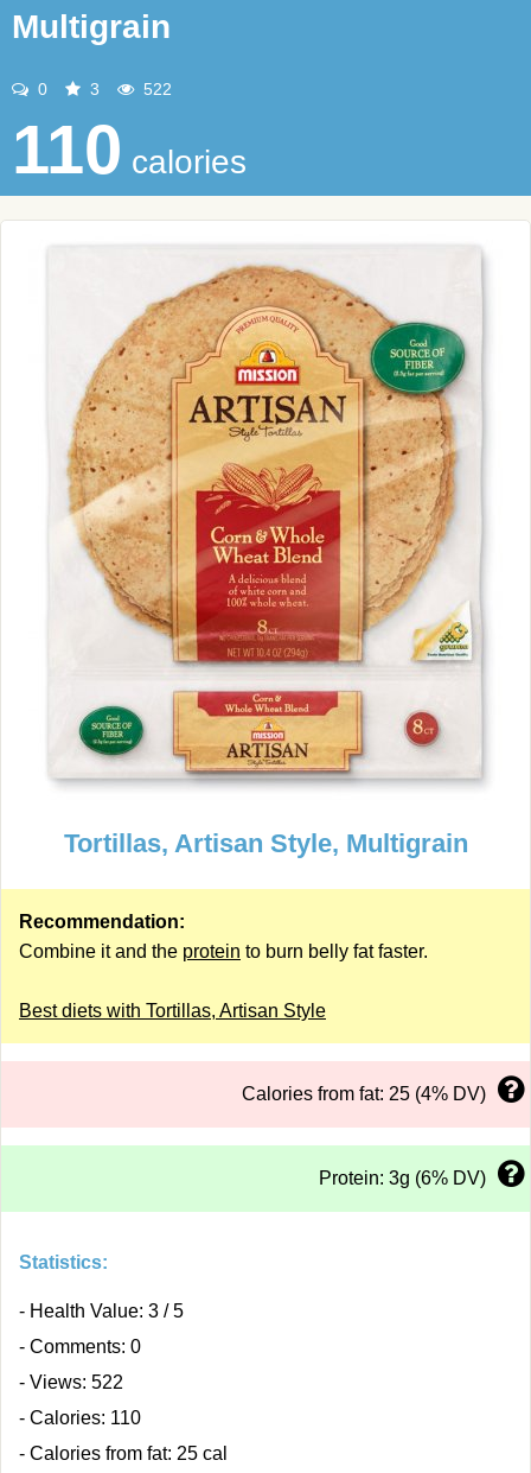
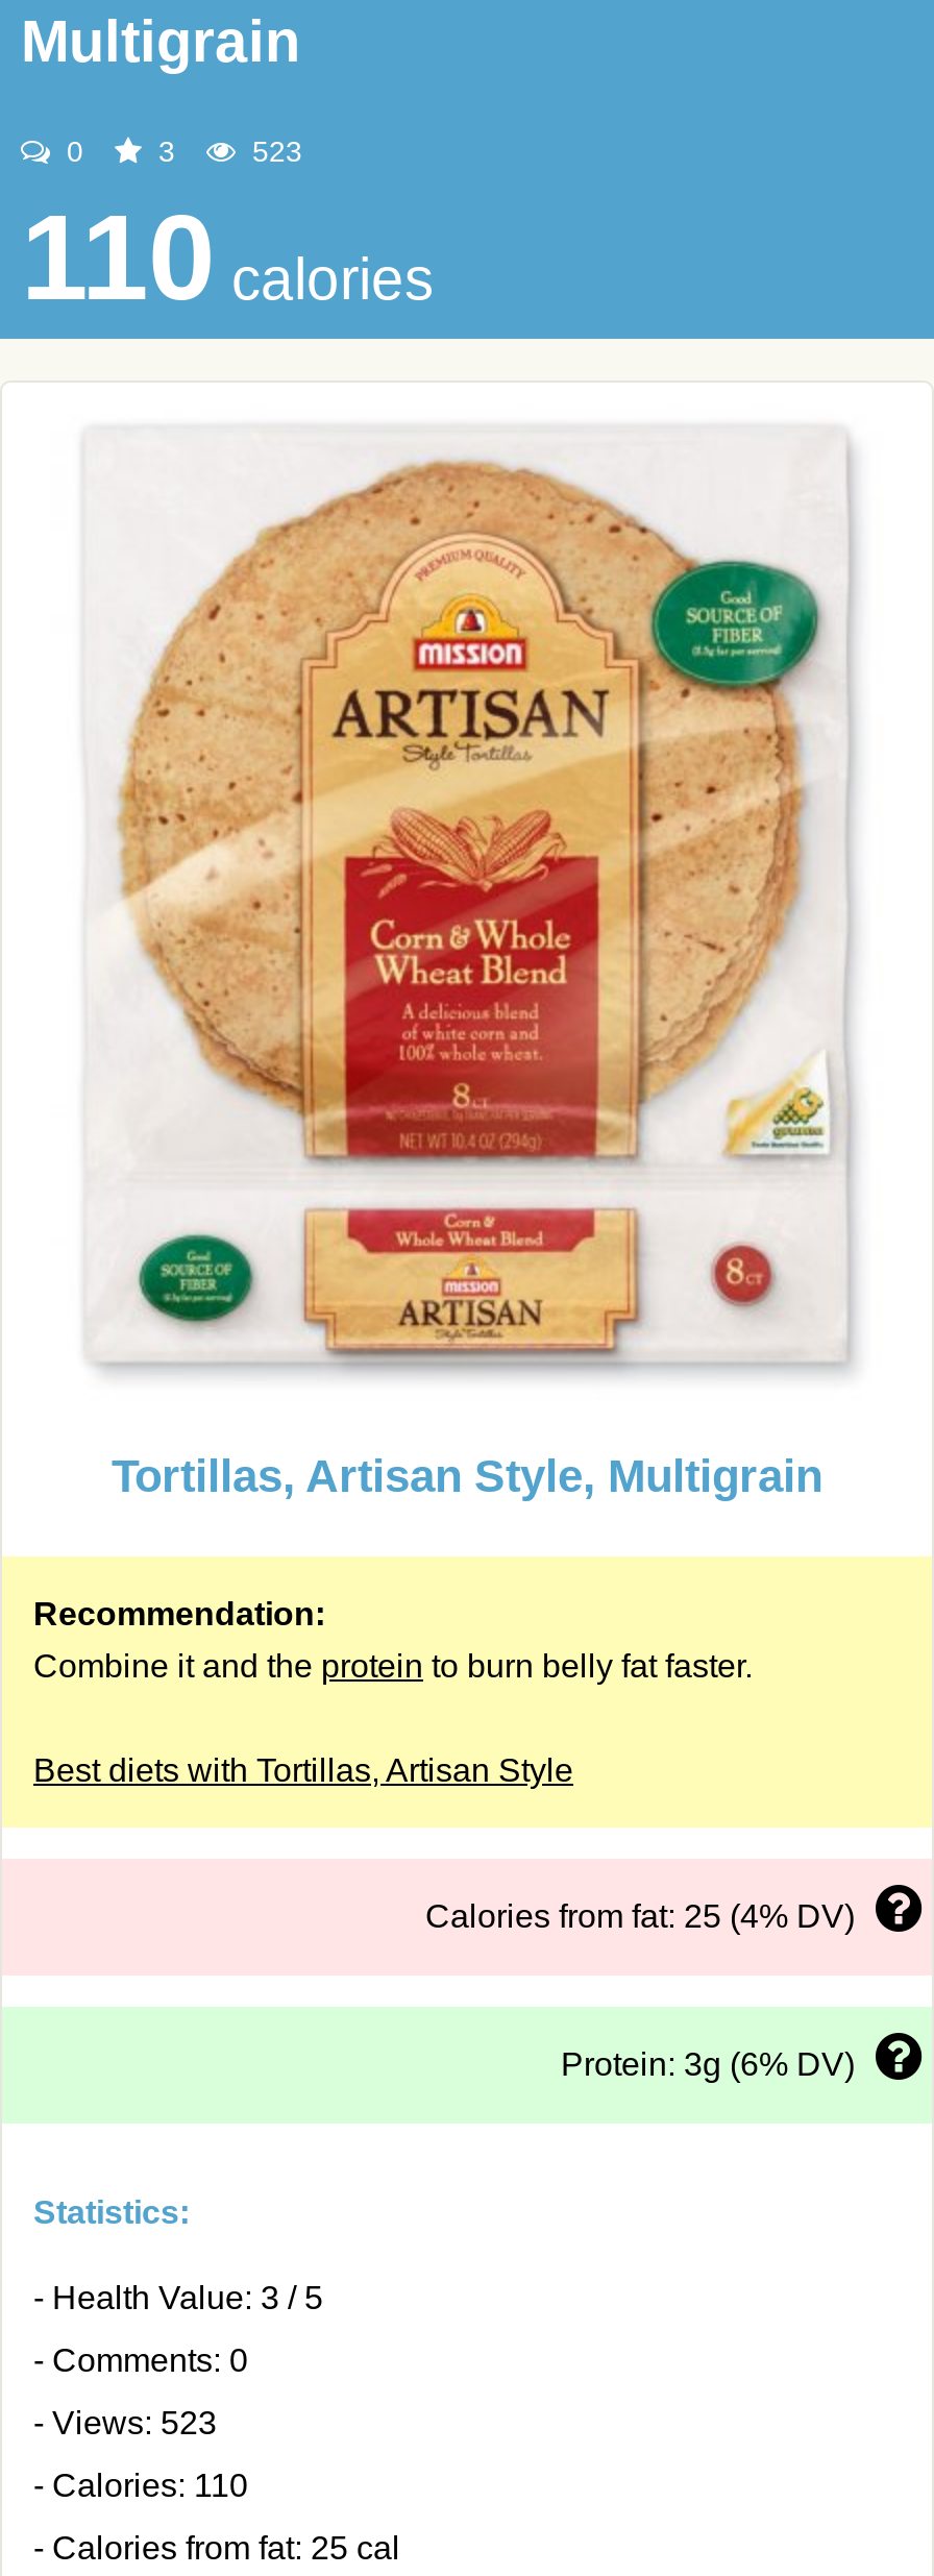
[139,80,172,99] 522 -> [244,134,302,168] 523
[19,1372,123,1392] - Views: 522 -> [33,2405,217,2440] - Views: 523

